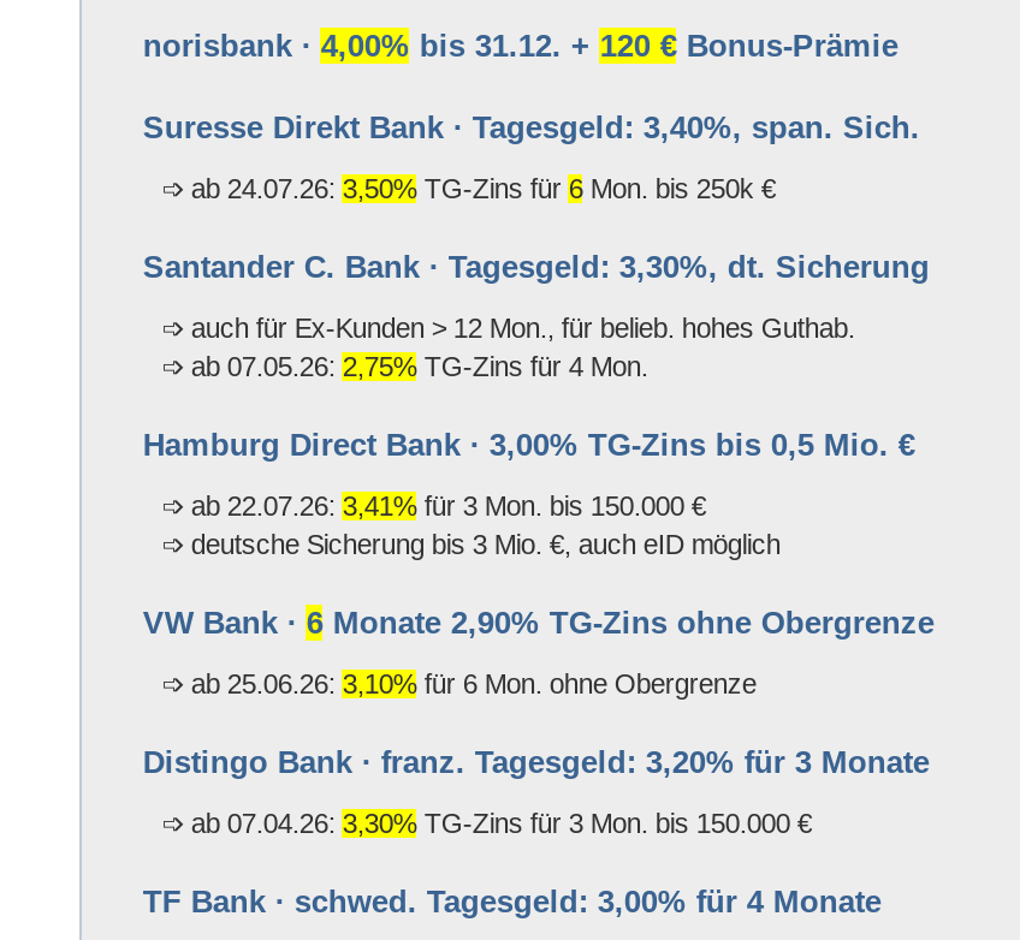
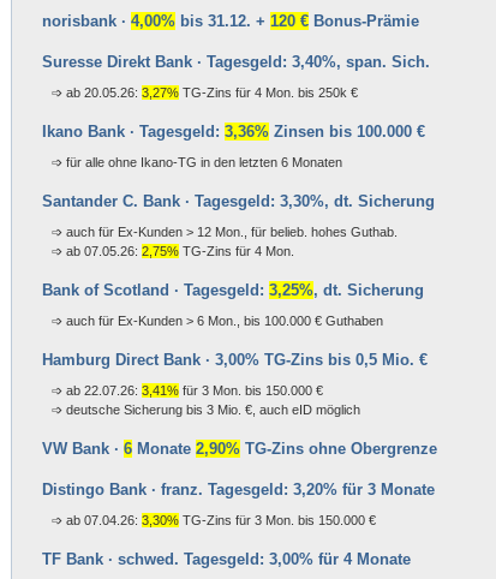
[191,175,776,204] ab 24.07.26: 3,50% TG-Zins für 6 Mon. bis 250k € -> [43,86,426,170] ab 20.05.26: 3,27% TG-Zins für 4 Mon. bis 250k € | Ikano Bank · Tagesgeld: 3,36% Zinsen bis 100.000 € | für alle ohne Ikano-TG in den letzten 6 Monaten
none -> [43,282,424,328] Bank of Scotland · Tagesgeld: 3,25%, dt. Sicherung | auch für Ex-Kunden > 6 Mon., bis 100.000 € Guthaben
moved [143,428,934,642] -> [43,351,438,458]: Hamburg Direct Bank · 3,00% TG-Zins bis 0,5 Mio. € | ab 22.07.26: 3,41% für 3 Mon. bis 150.000 € | deutsche Sicherung bis 3 Mio. €, auch eID möglich | VW Bank · 6 Monate 2,90% TG-Zins ohne Obergrenze
[191,671,756,699] ab 25.06.26: 3,10% für 6 Mon. ohne Obergrenze -> none

